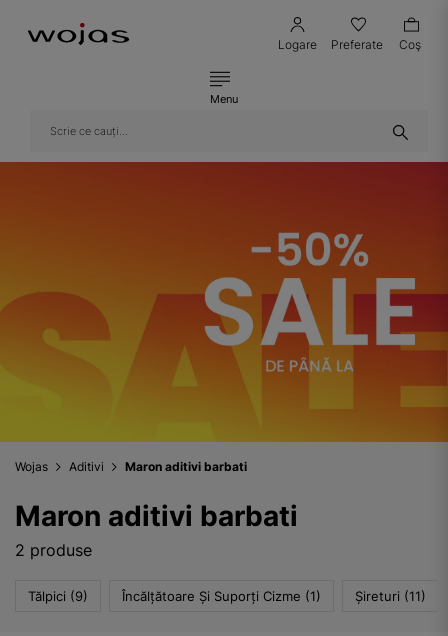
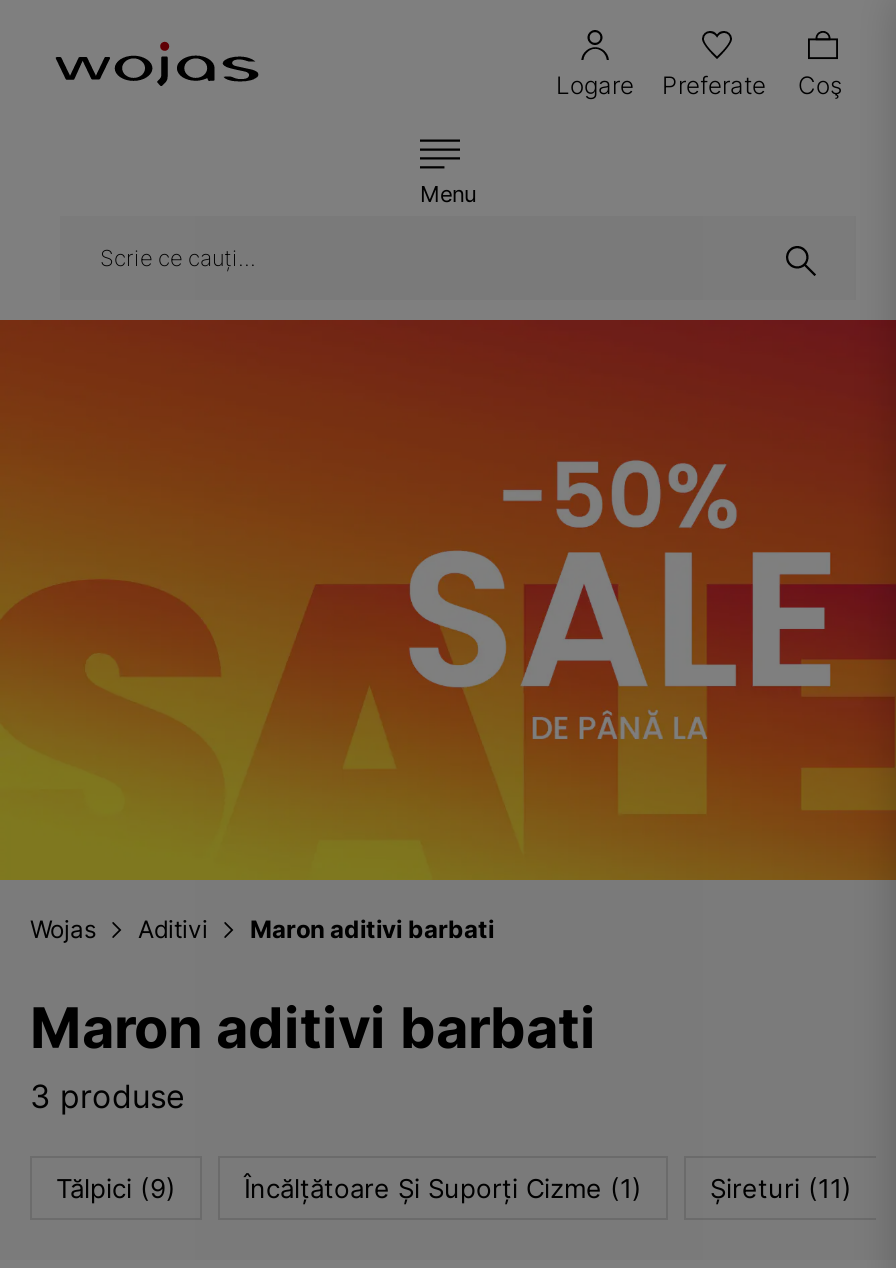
[15,540,92,560] 2 produse -> [30,1075,184,1115] 3 produse

